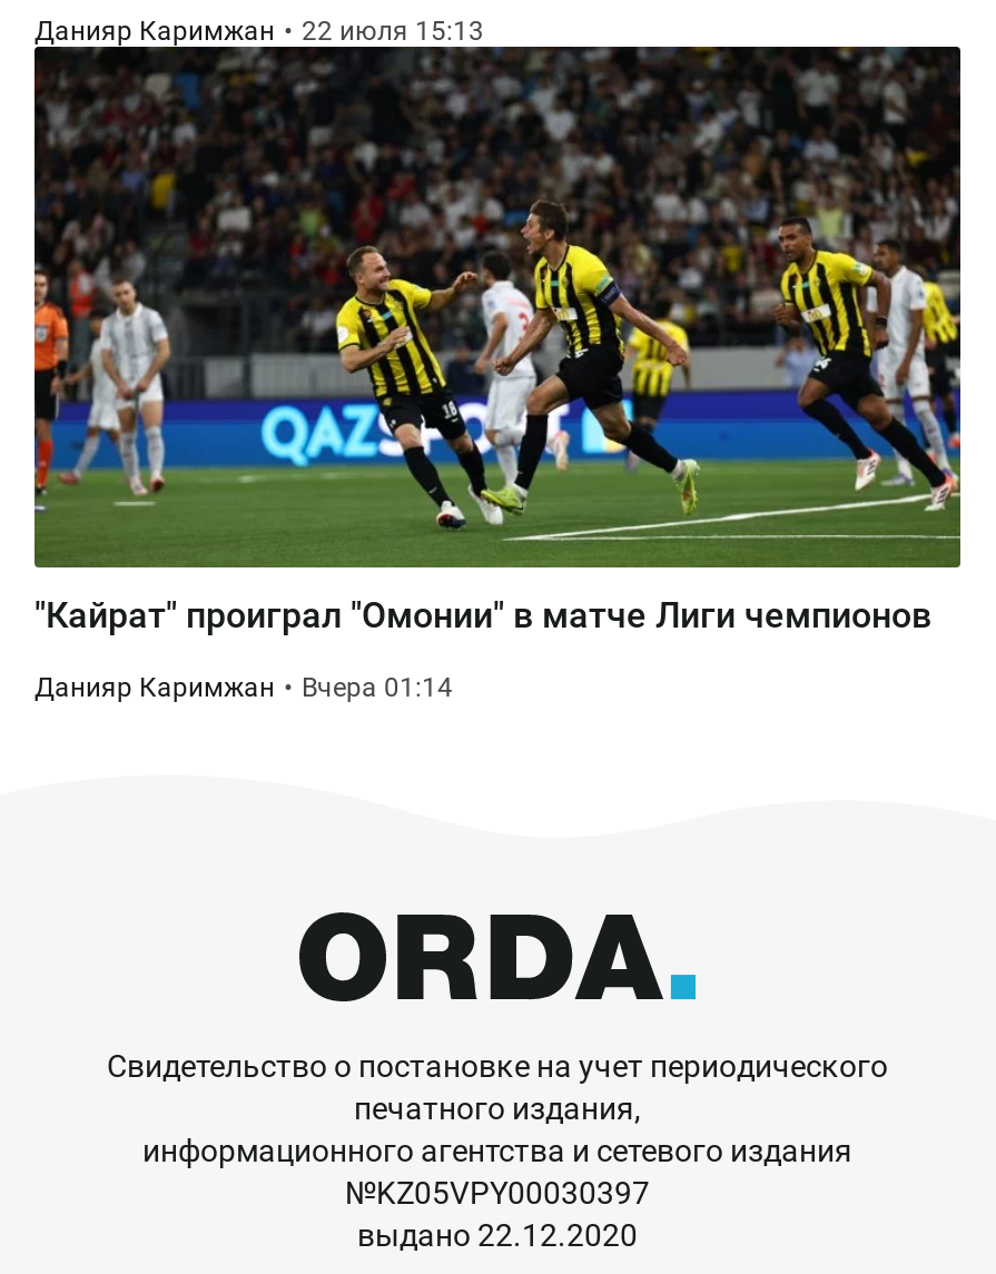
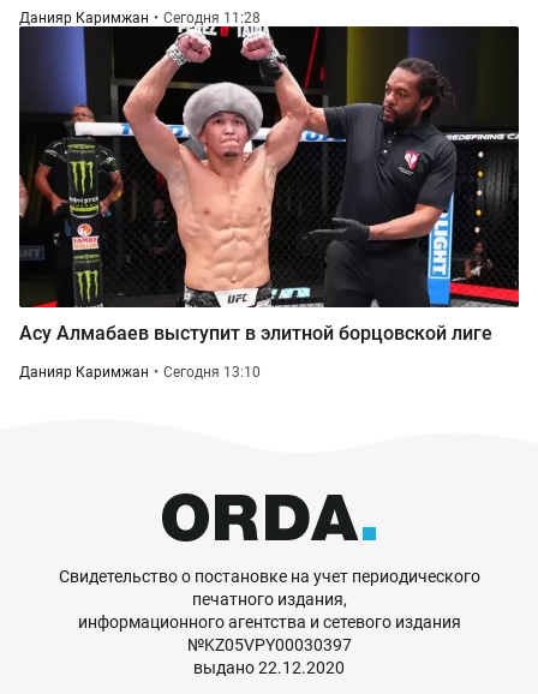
[34,16,484,47] Данияр Каримжан 22 июля 15:13 -> [19,10,261,26] Данияр Каримжан Сегодня 11:28
[32,47,963,636] [image] | "Кайрат" проиграл "Омонии" в матче Лиги чемпионов -> [18,26,520,345] [image] | Асу Алмабаев выступит в элитной борцовской лиге
[34,672,453,703] Данияр Каримжан Вчера 01:14 -> [19,364,261,381] Данияр Каримжан Сегодня 13:10

